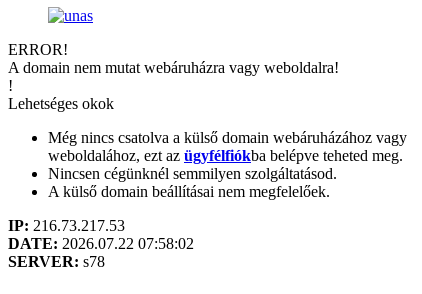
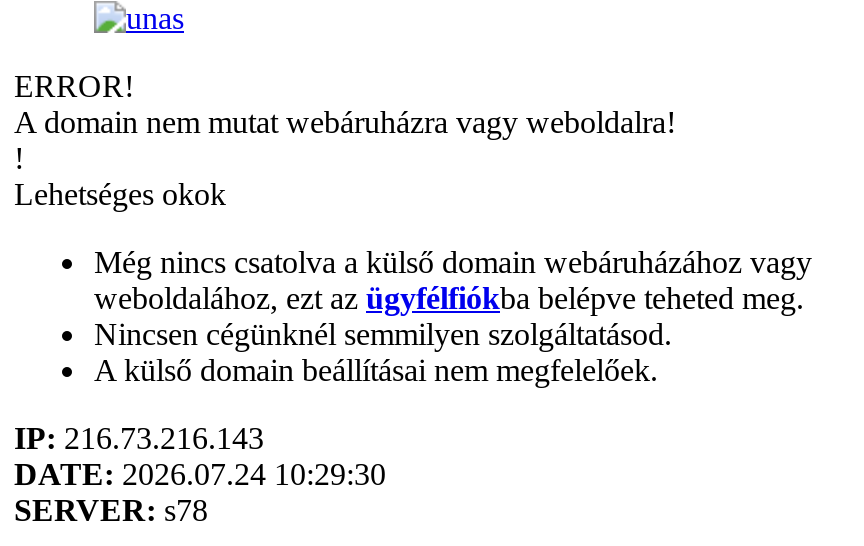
[8,217,125,234] IP: 216.73.217.53 -> [14,421,264,455] IP: 216.73.216.143
[8,235,194,252] DATE: 2026.07.22 07:58:02 -> [14,457,386,491] DATE: 2026.07.24 10:29:30

